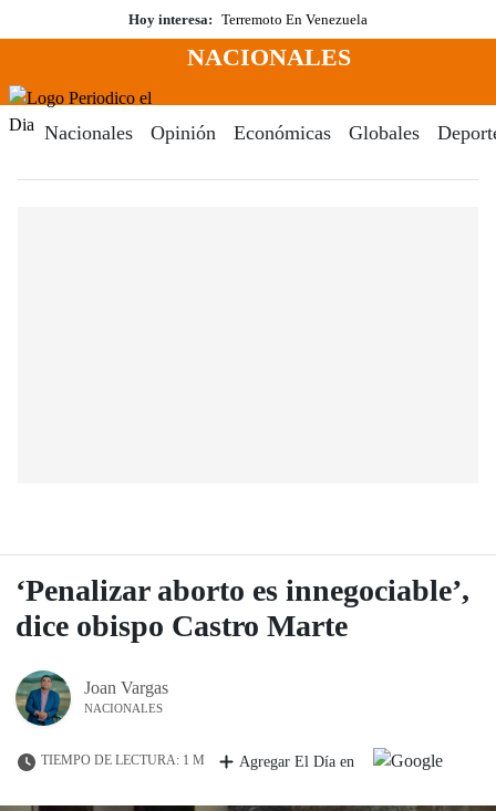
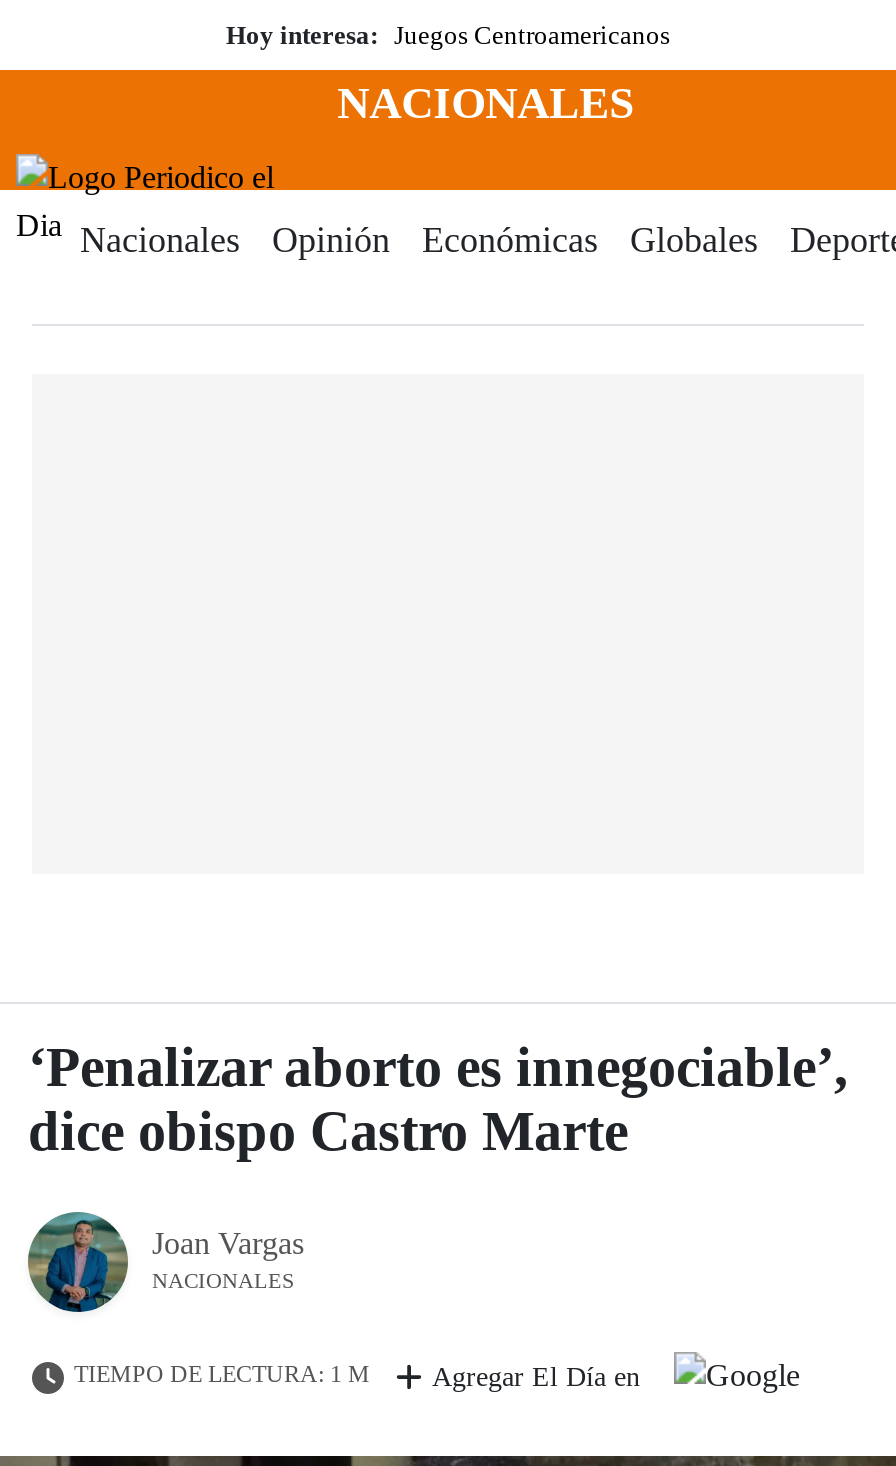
[128,11,368,28] Hoy interesa: Terremoto En Venezuela -> [226,20,670,50] Hoy interesa: Juegos Centroamericanos

